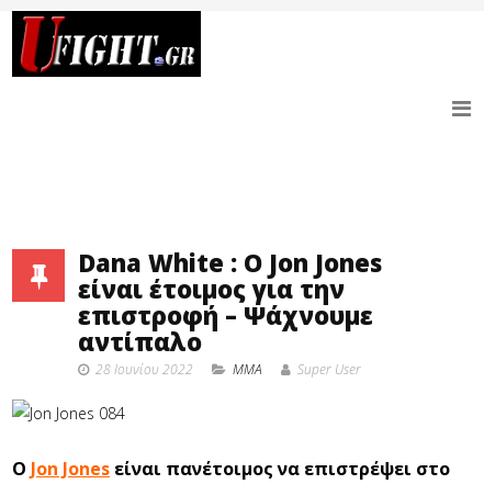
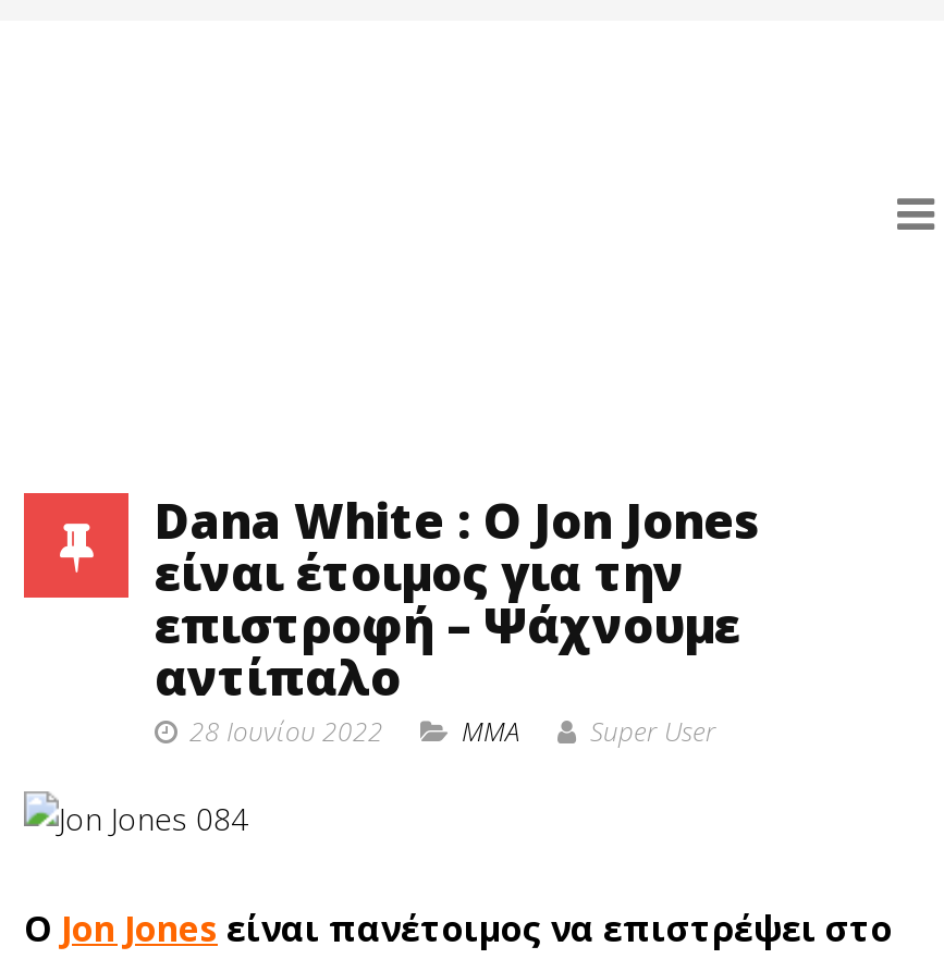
[11,10,202,78] [image] -> none

